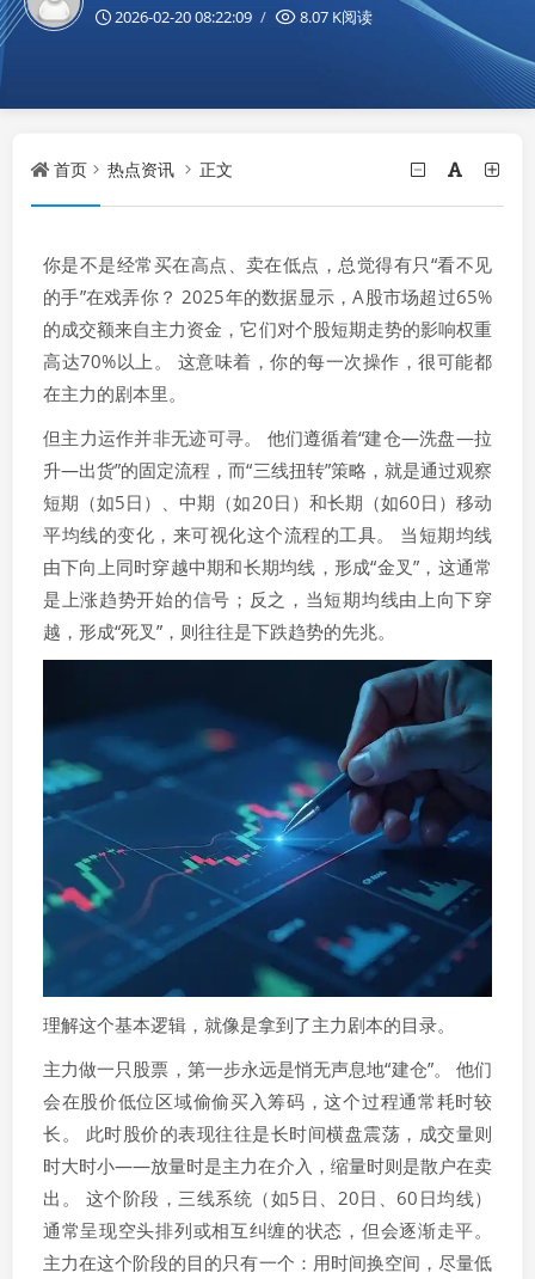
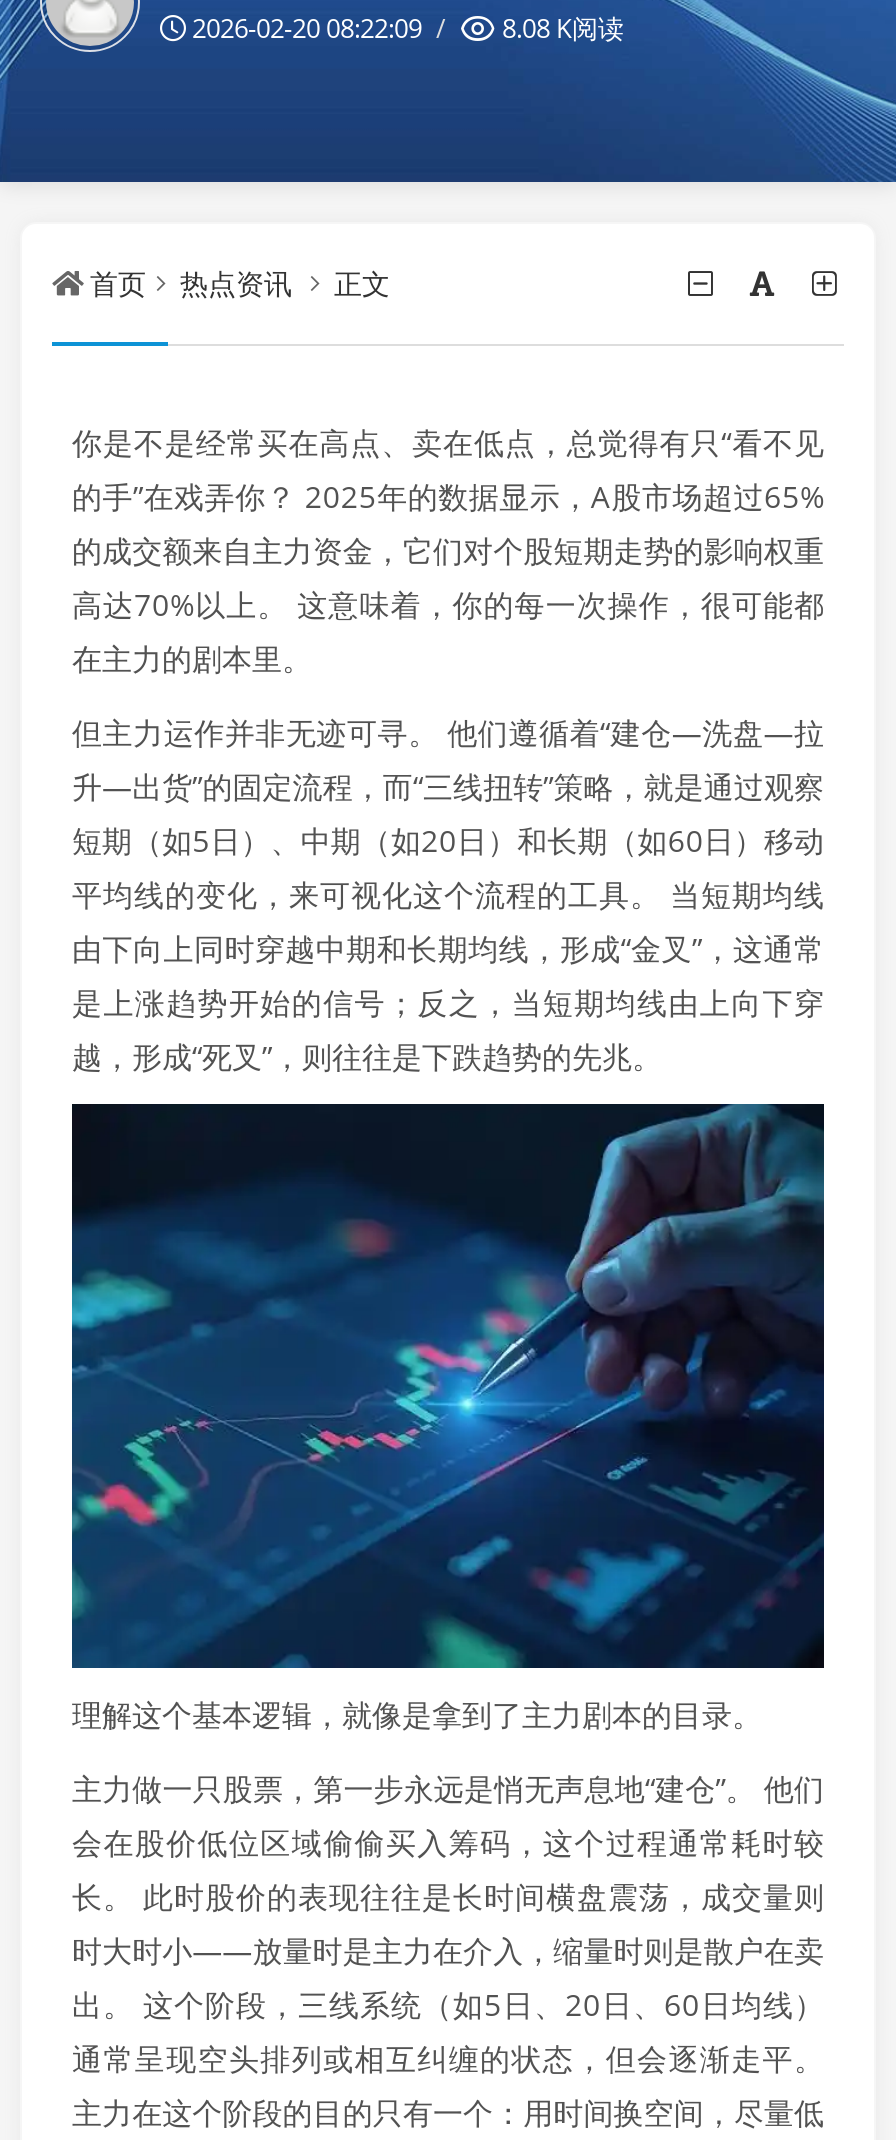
[300,5,373,27] 8.07 K阅读 -> [502,9,624,45] 8.08 K阅读

